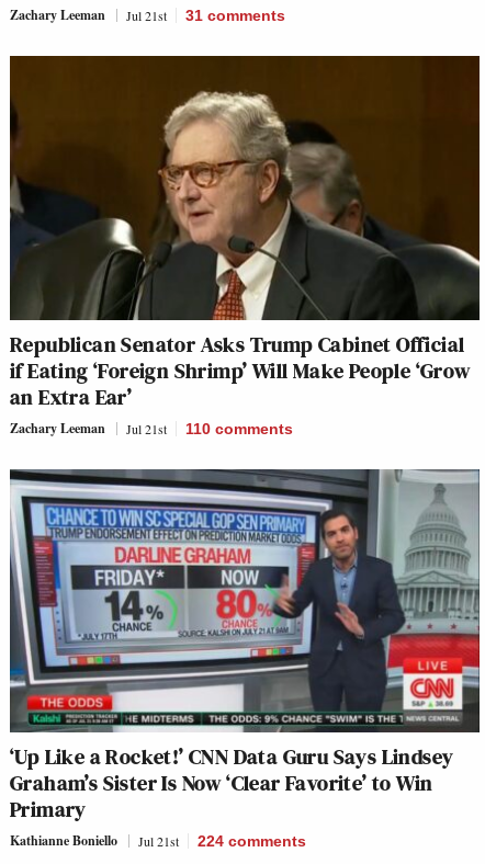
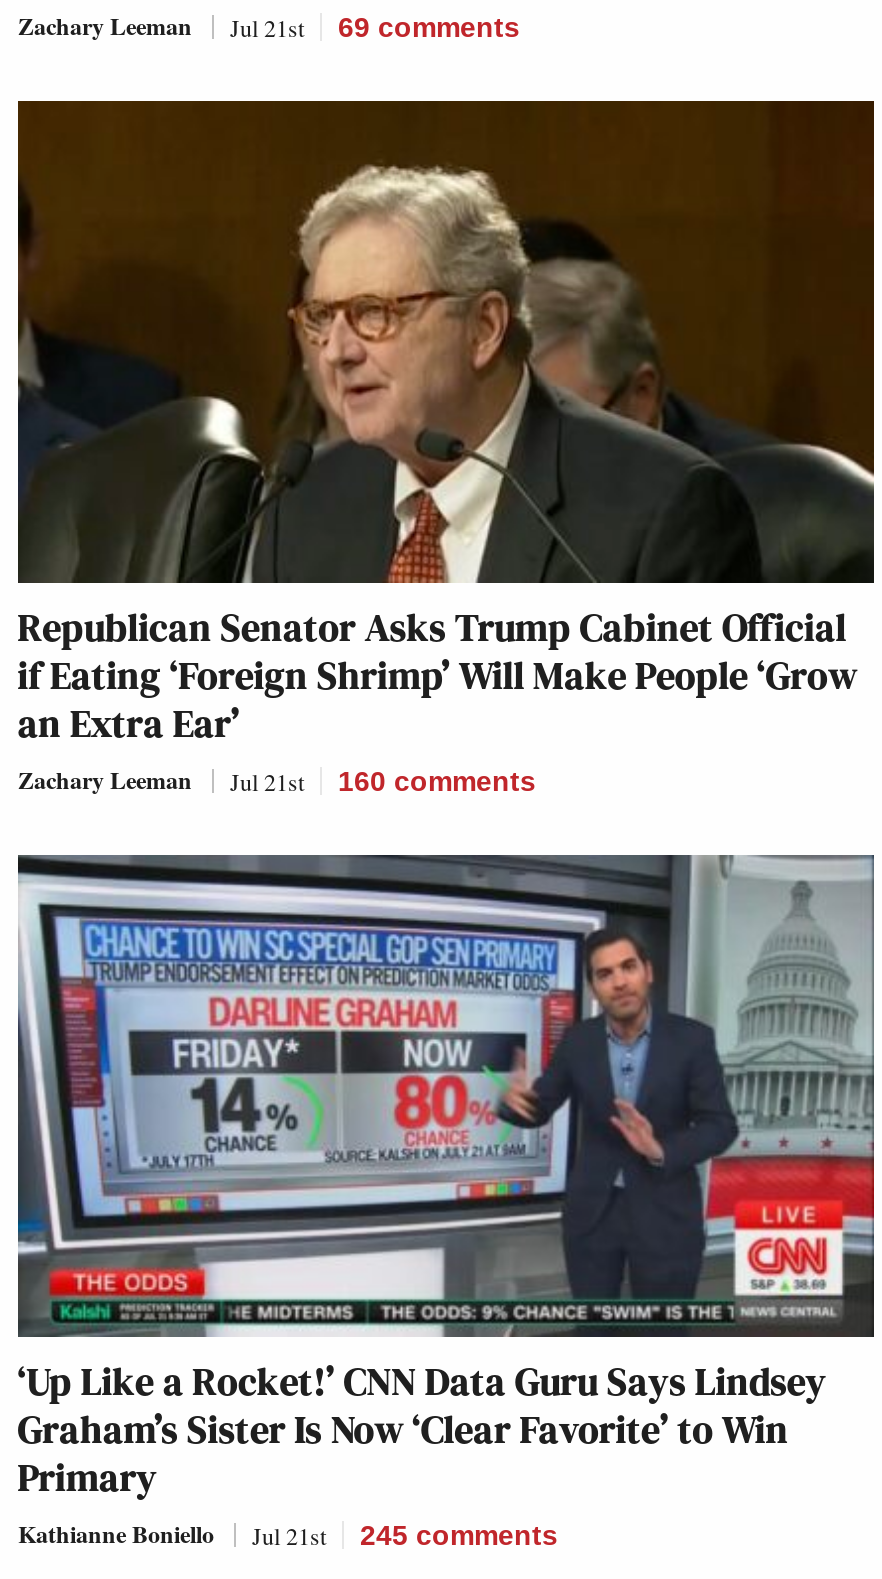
[10,5,285,24] Zachary Leeman Jul 21st 31 comments -> [18,10,520,44] Zachary Leeman Jul 21st 69 comments
[10,418,293,437] Zachary Leeman Jul 21st 110 comments -> [18,763,536,797] Zachary Leeman Jul 21st 160 comments
[10,831,306,850] Kathianne Boniello Jul 21st 224 comments -> [18,1516,558,1550] Kathianne Boniello Jul 21st 245 comments

